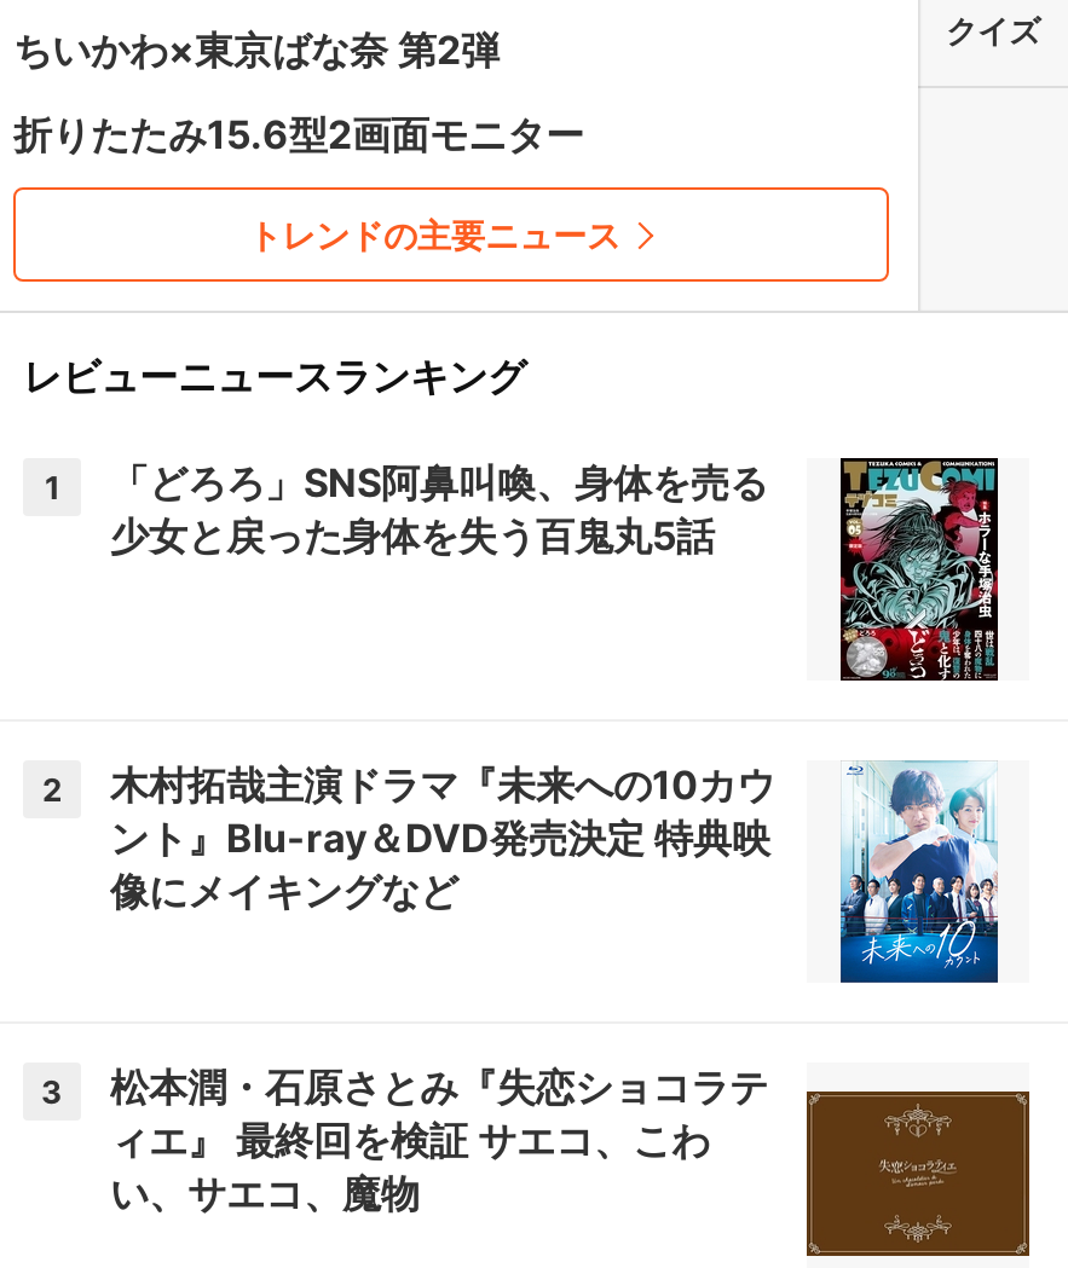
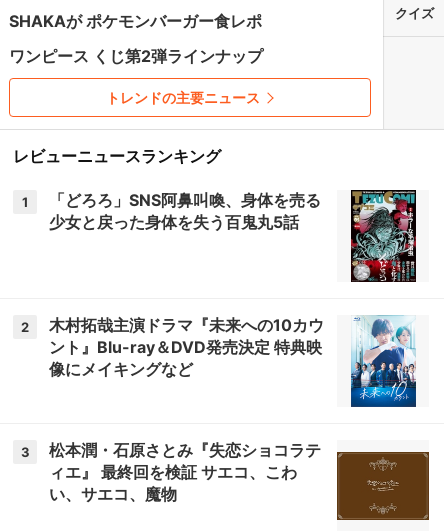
[13,25,500,74] ちいかわ×東京ばな奈 第2弾 -> [9,11,262,31] SHAKAが ポケモンバーガー食レポ
[13,110,584,158] 折りたたみ15.6型2画面モニター -> [9,46,263,66] ワンピース くじ第2弾ラインナップ

